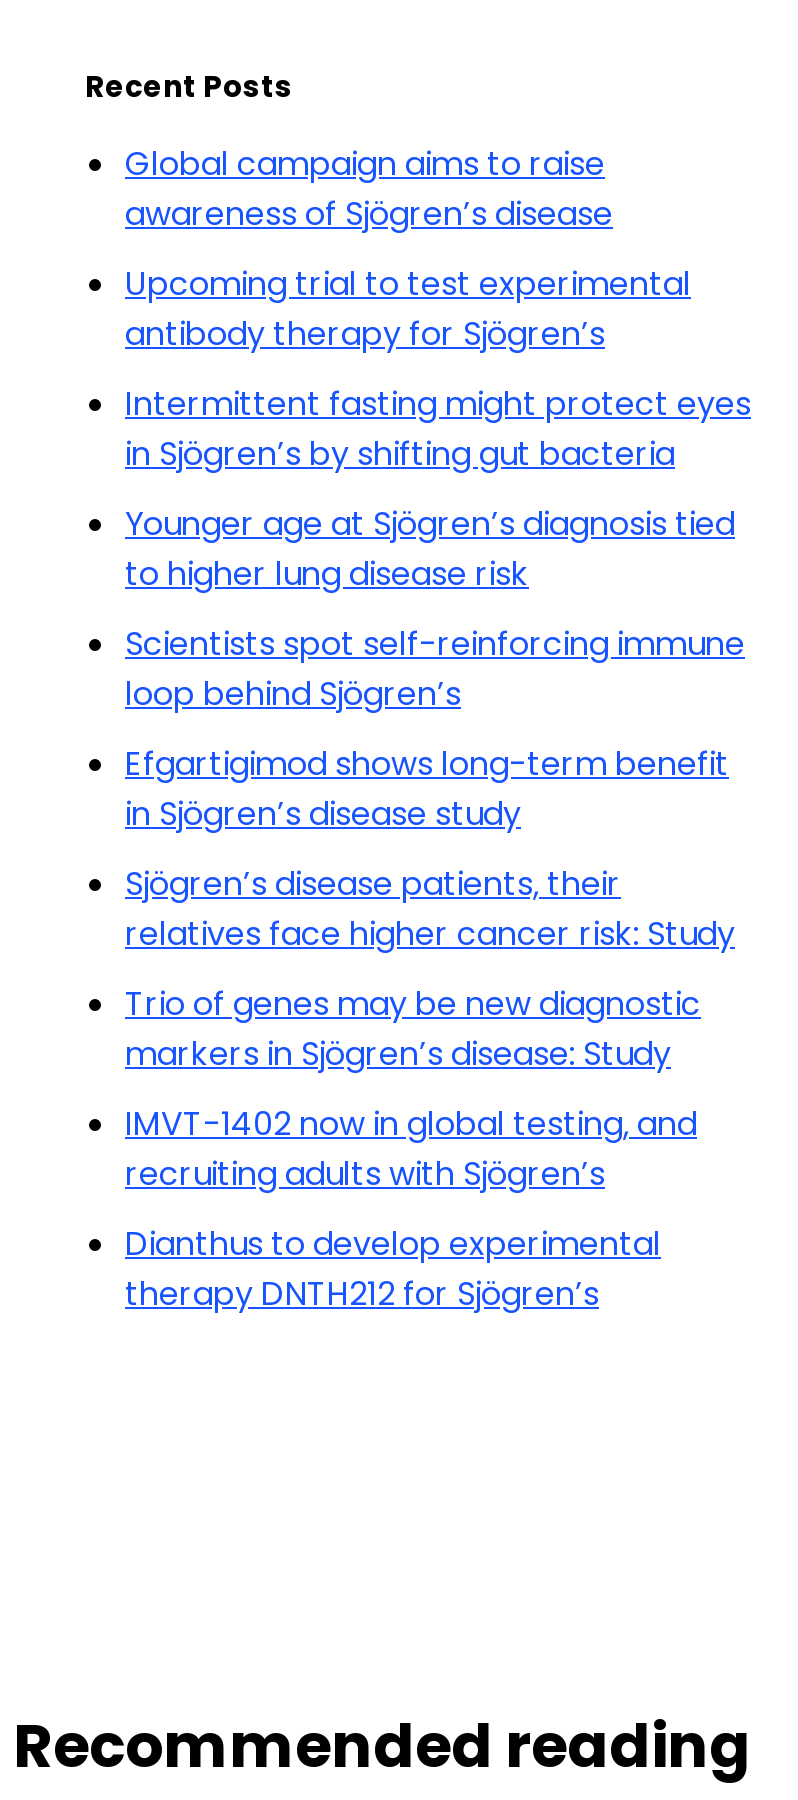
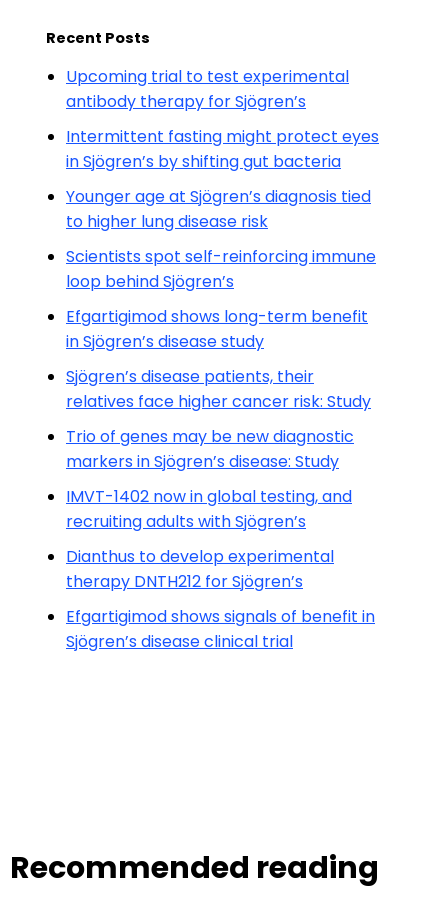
[125,140,613,236] Global campaign aims to raise | awareness of Sjögren’s disease -> none
moved [125,260,751,1316] -> [66,65,379,593]: Upcoming trial to test experimental | antibody therapy for Sjögren’s | Intermittent fasting might protect eyes | ... | Dianthus to develop experimental | therapy DNTH212 for Sjögren’s
none -> [66,605,375,653] Efgartigimod shows signals of benefit in | Sjögren’s disease clinical trial

